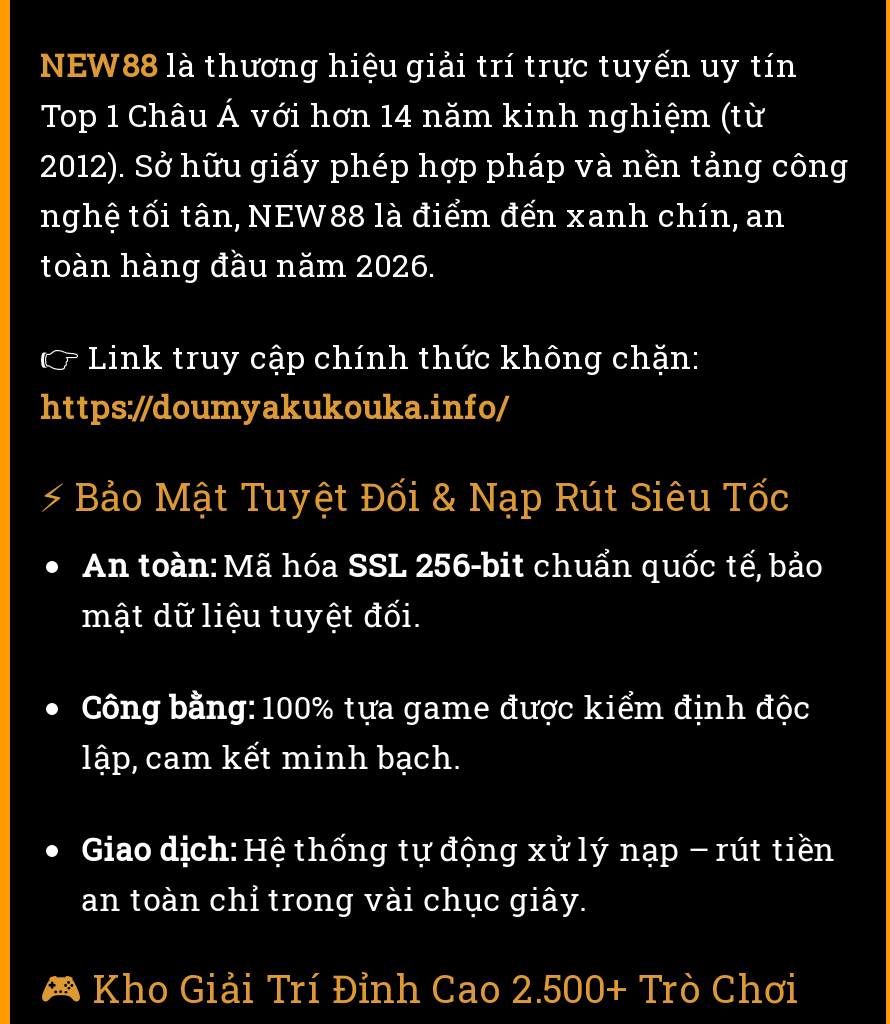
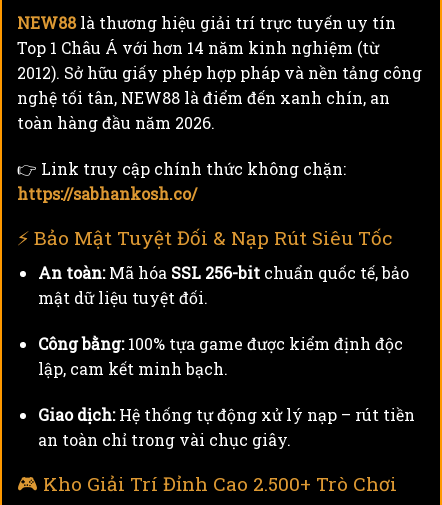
[40,384,508,426] https://doumyakukouka.info/ -> [17,183,197,204] https://sabhankosh.co/

